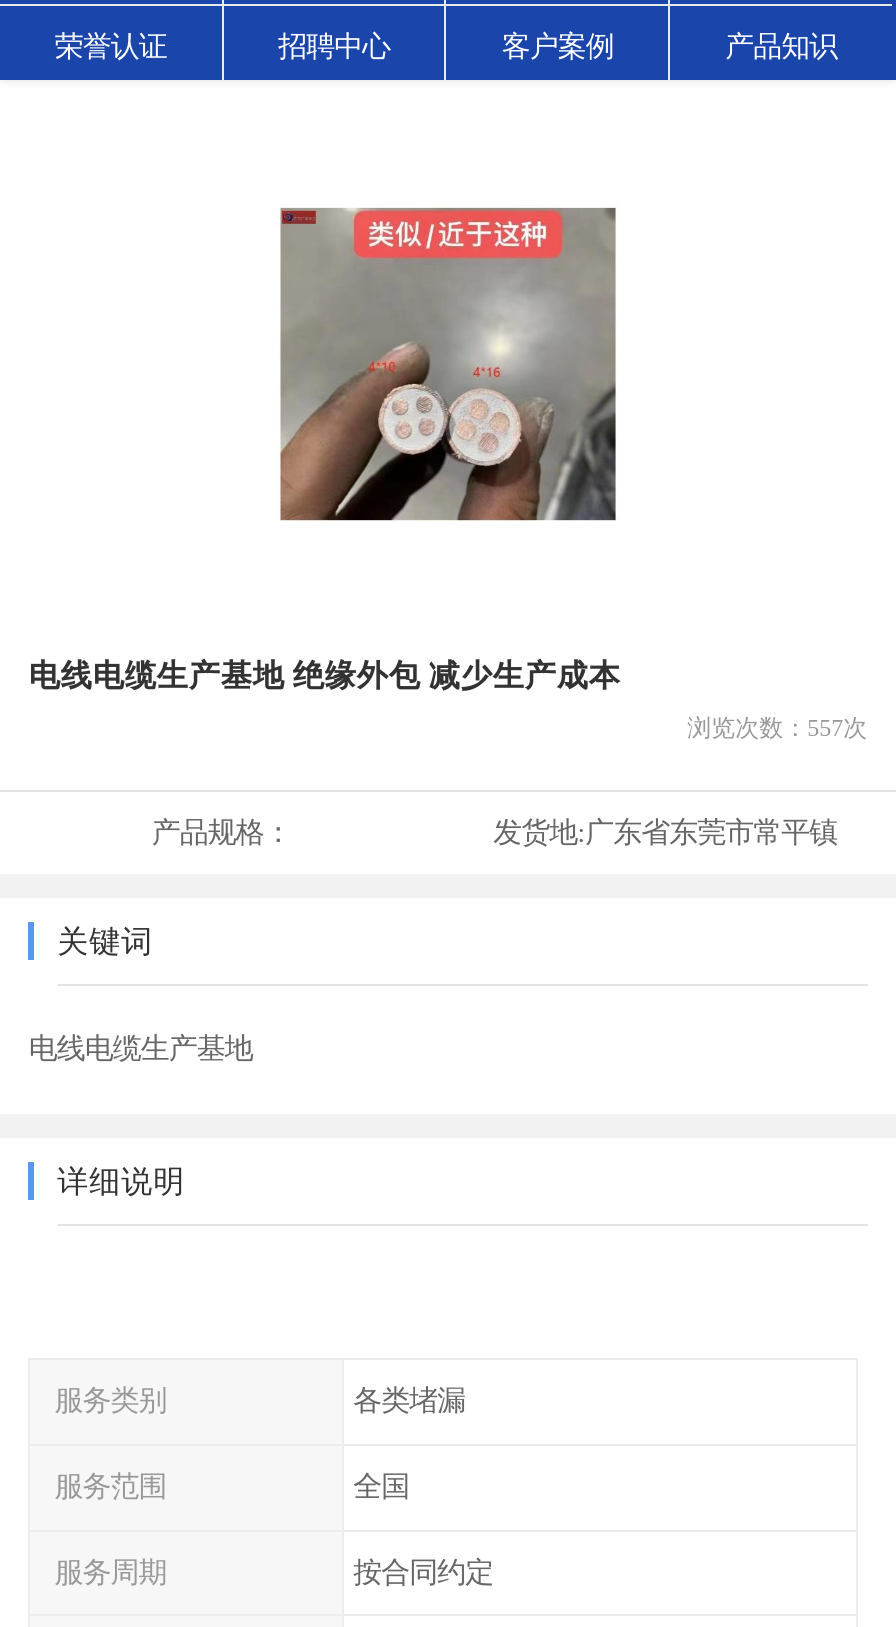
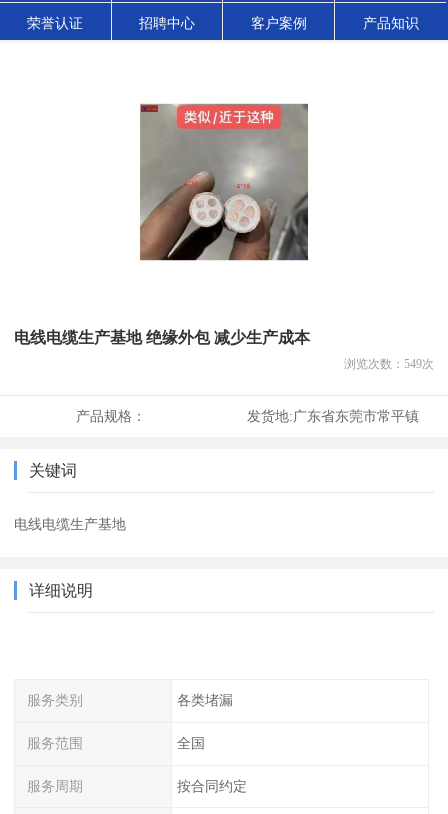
[687,714,867,742] 浏览次数：557次 -> [344,357,434,371] 浏览次数：549次

